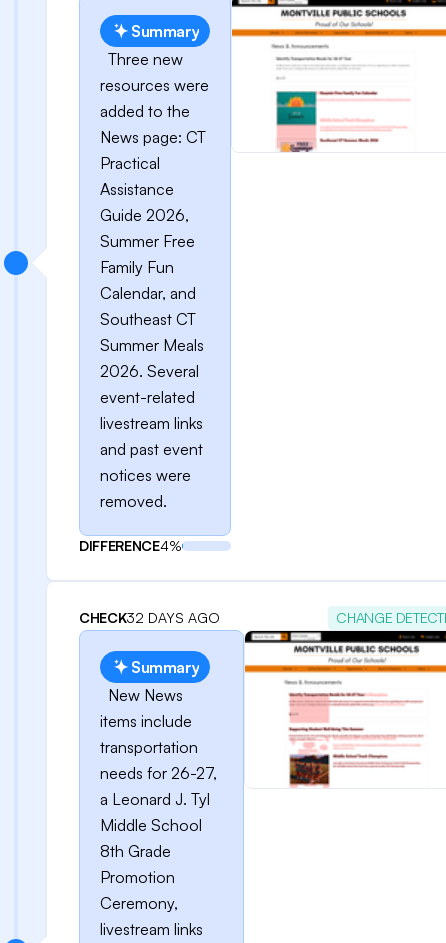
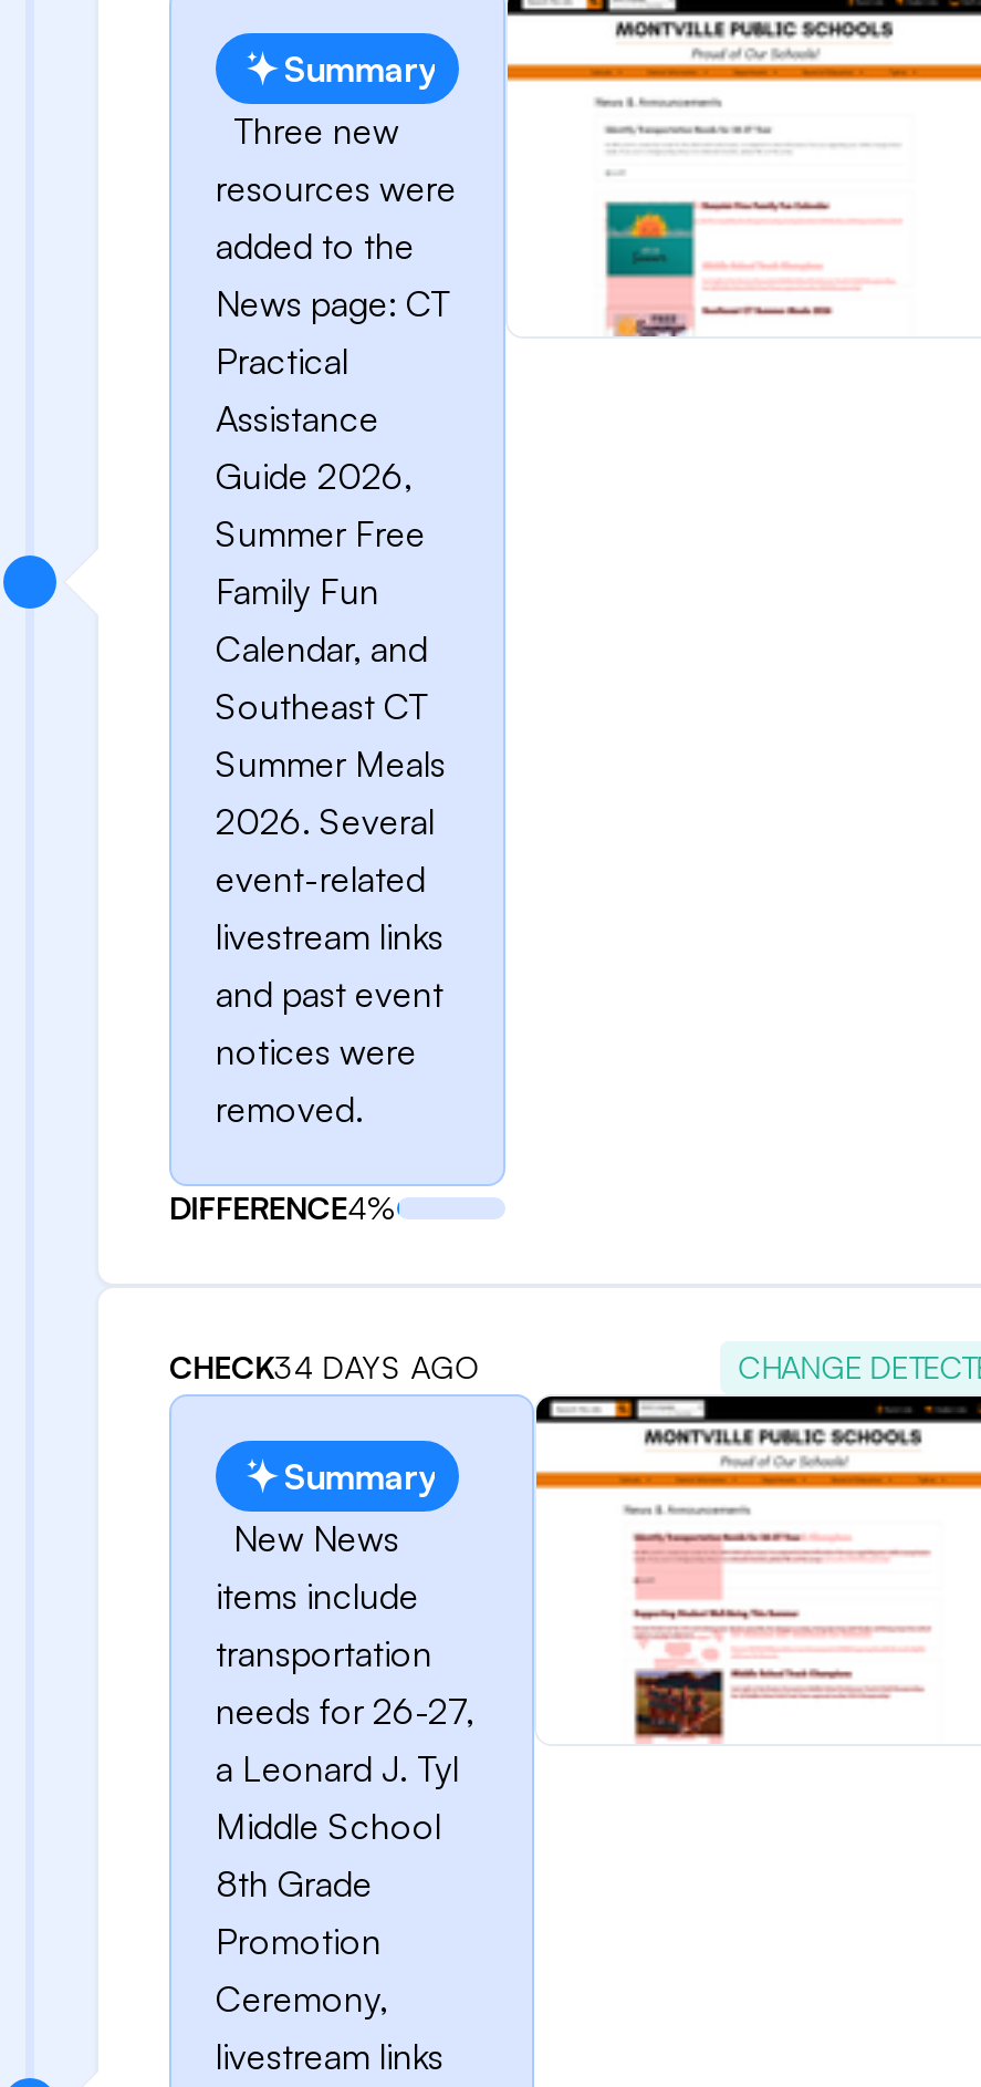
[79,609,220,626] CHECK32 DAYS AGO -> [169,1348,482,1385] CHECK34 DAYS AGO

